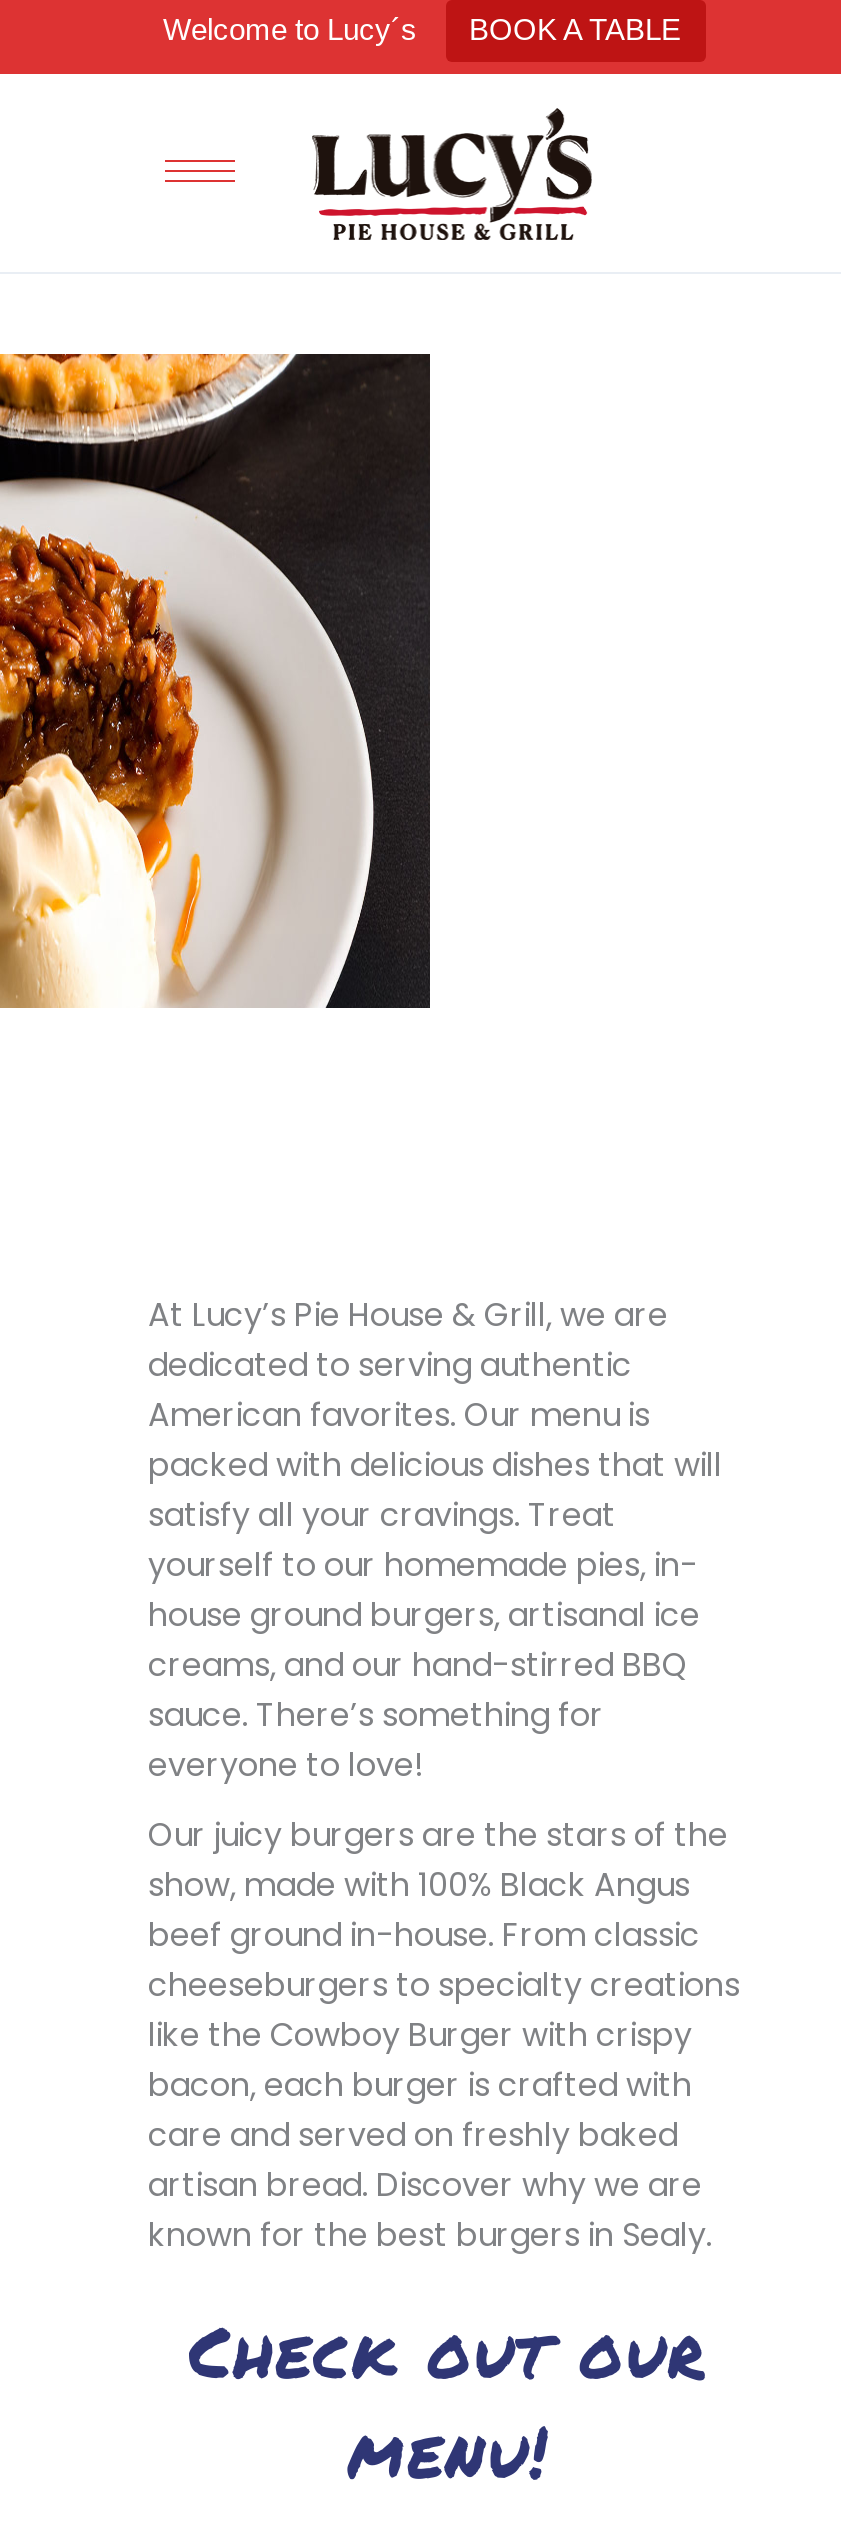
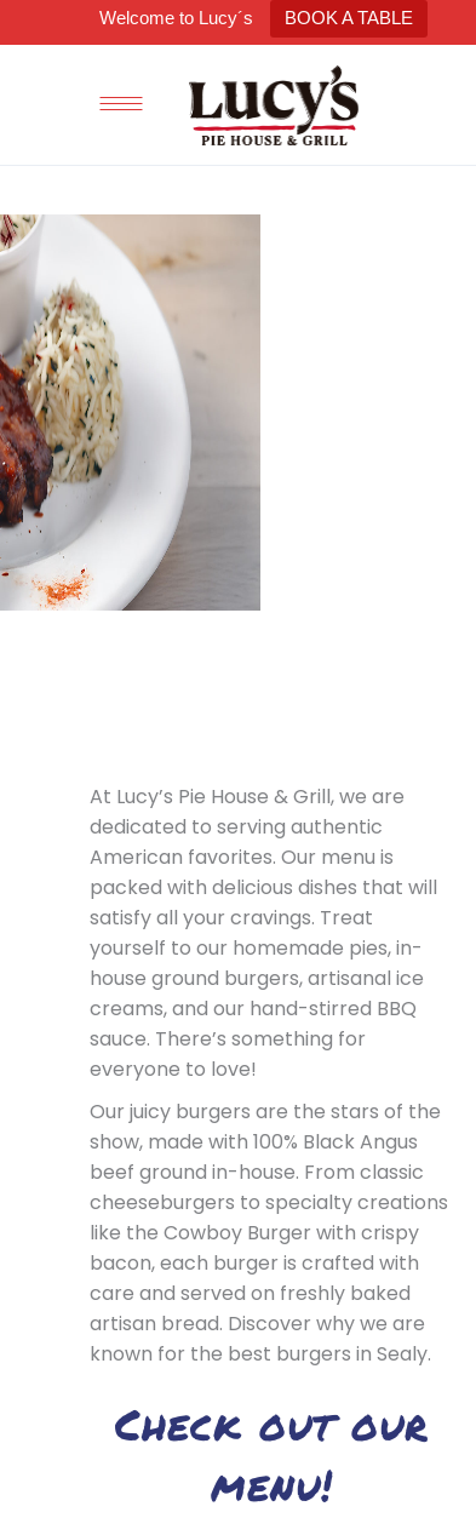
[6,352,430,1008] [image] -> [4,214,260,611] [image]

